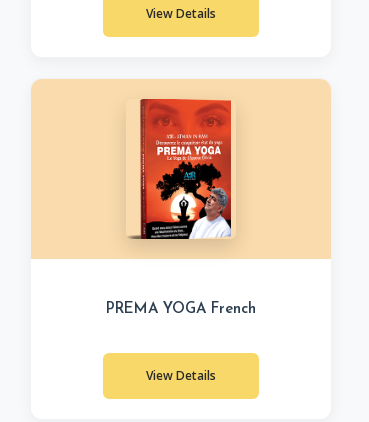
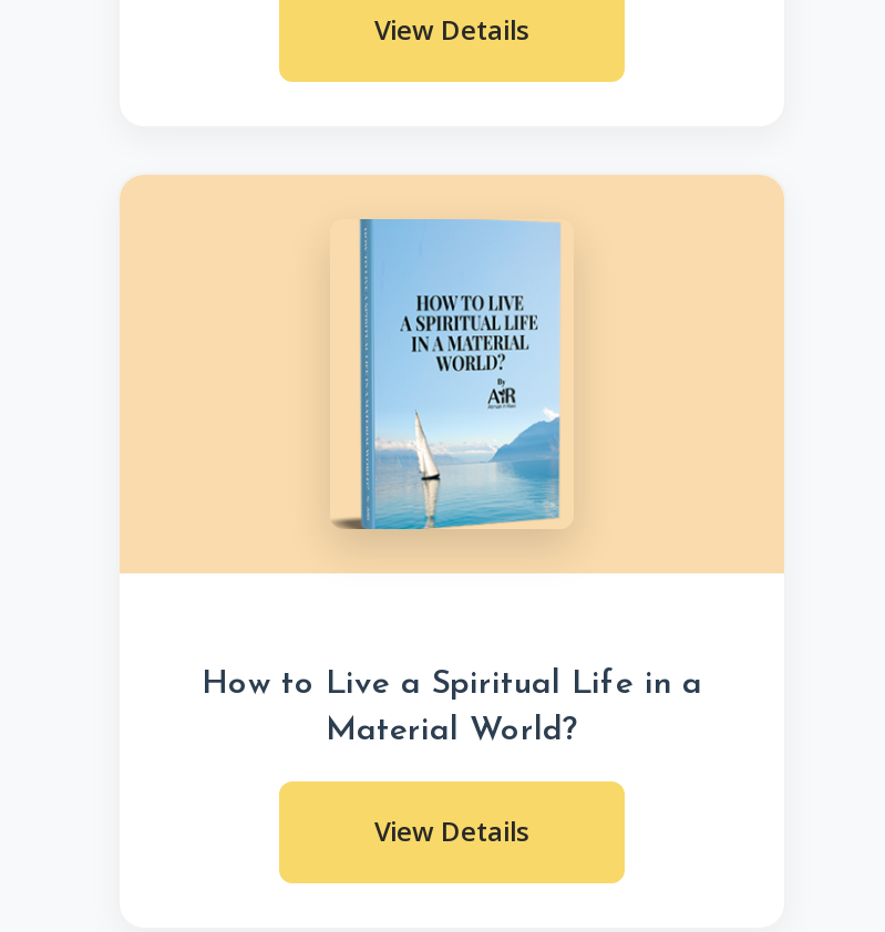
[139,98,232,240] [image] -> [357,217,563,531] [image]
[106,302,256,317] PREMA YOGA French -> [202,669,702,748] How to Live a Spiritual Life in a | Material World?

